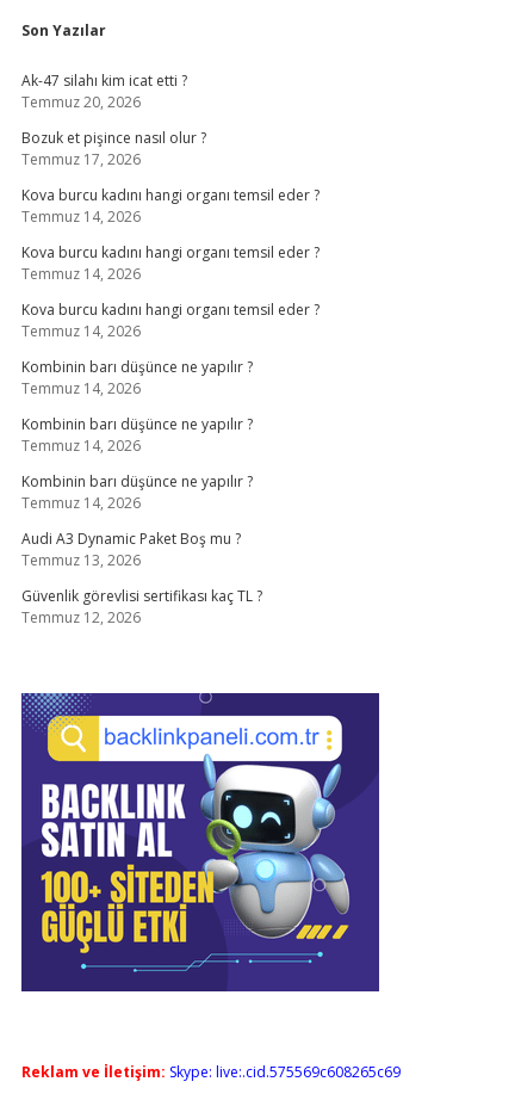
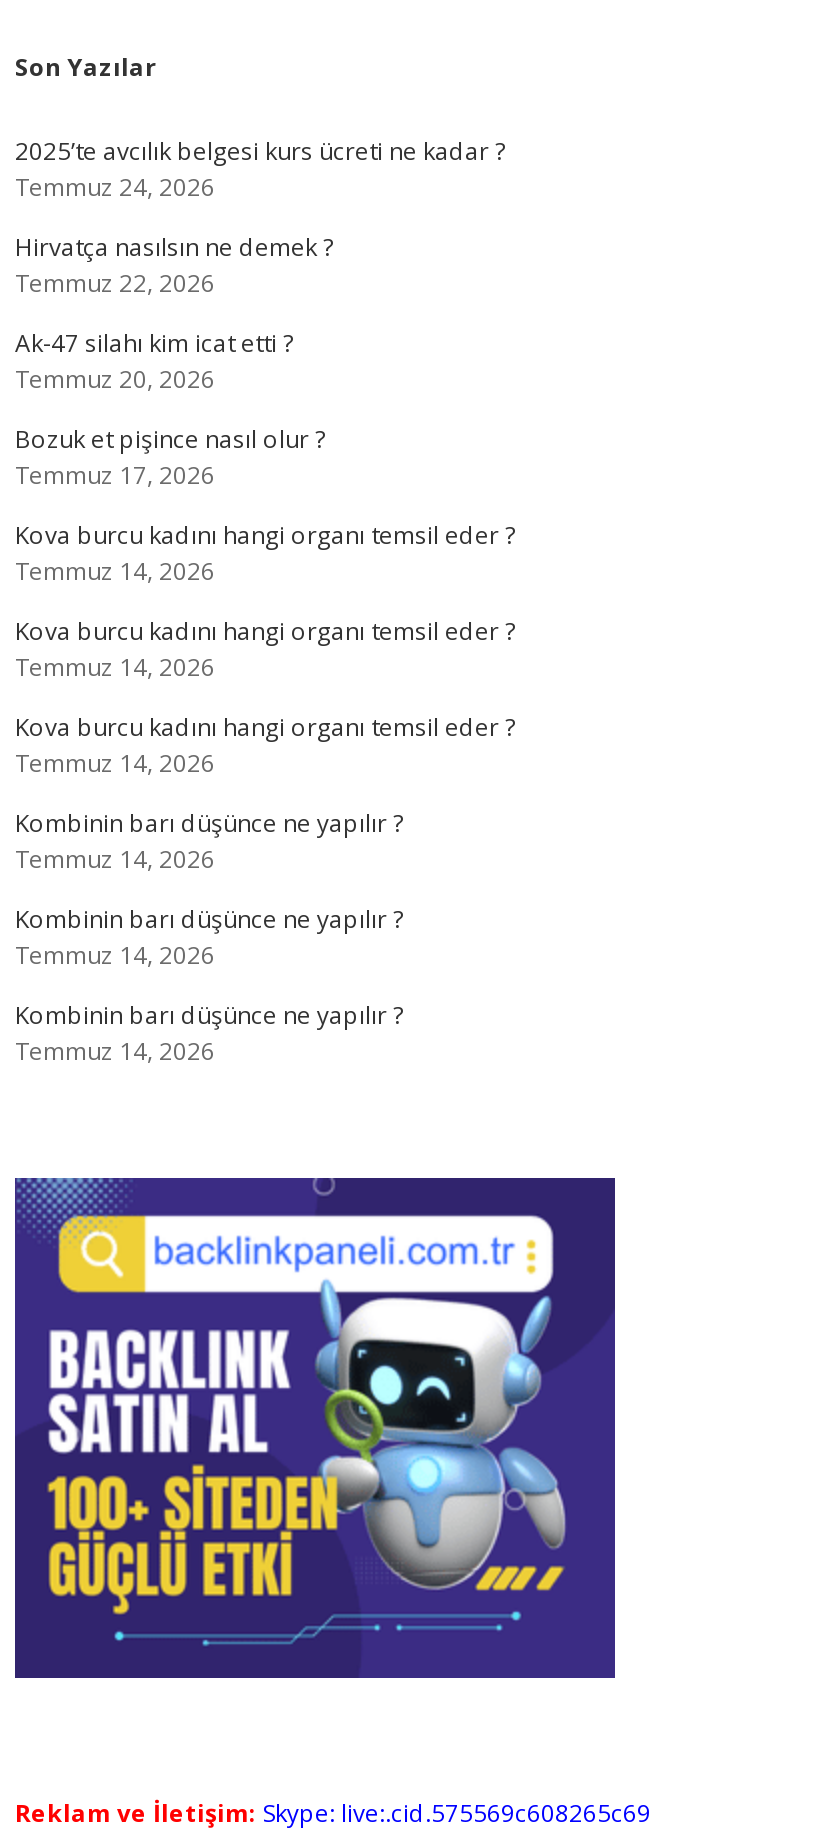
none -> [15,134,505,300] 2025’te avcılık belgesi kurs ücreti ne kadar ? | Temmuz 24, 2026 | Hirvatça nasılsın ne demek ? | Temmuz 22, 2026
moved [21,70,320,513] -> [15,326,515,1068]: Ak-47 silahı kim icat etti ? | Temmuz 20, 2026 | Bozuk et pişince nasıl olur ? | ... | Kombinin barı düşünce ne yapılır ? | Temmuz 14, 2026
[21,529,262,628] Audi A3 Dynamic Paket Boş mu ? | Temmuz 13, 2026 | Güvenlik görevlisi sertifikası kaç TL ? | Temmuz 12, 2026 -> none

